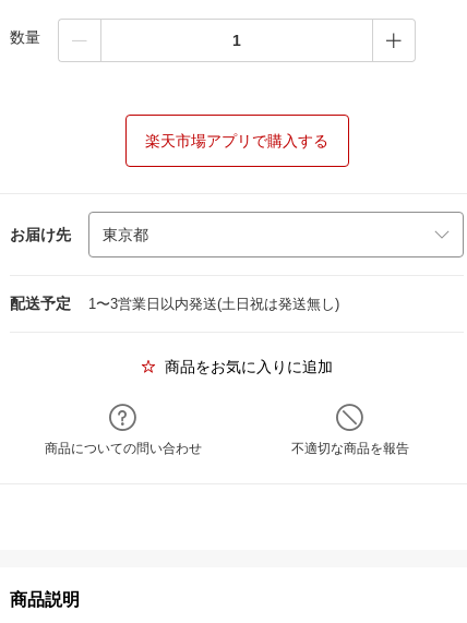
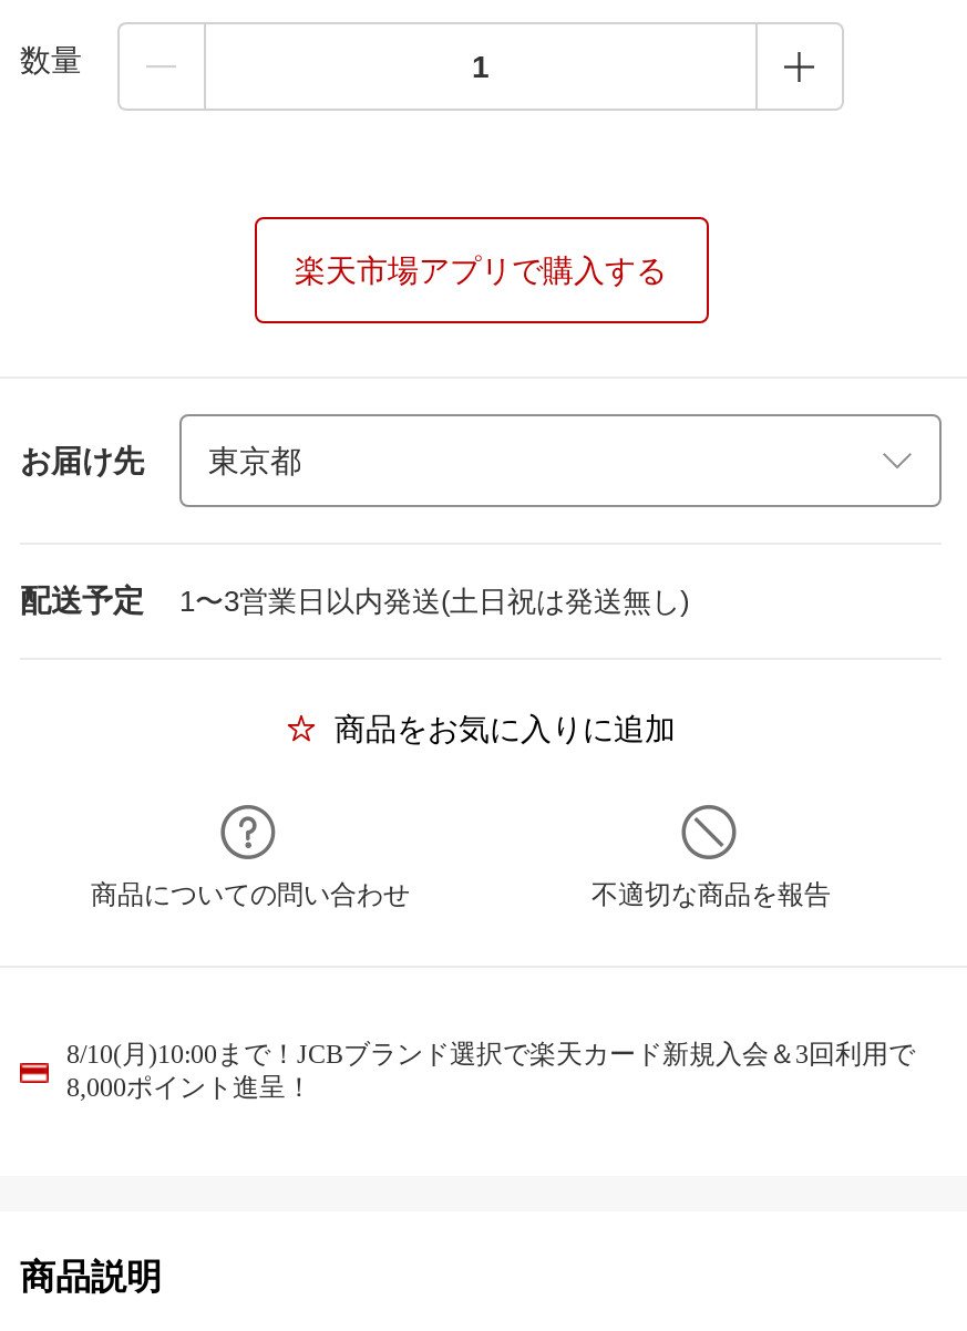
none -> [66,1039,915,1103] 8/10(月)10:00まで！JCBブランド選択で楽天カード新規入会＆3回利用で | 8,000ポイント進呈！

